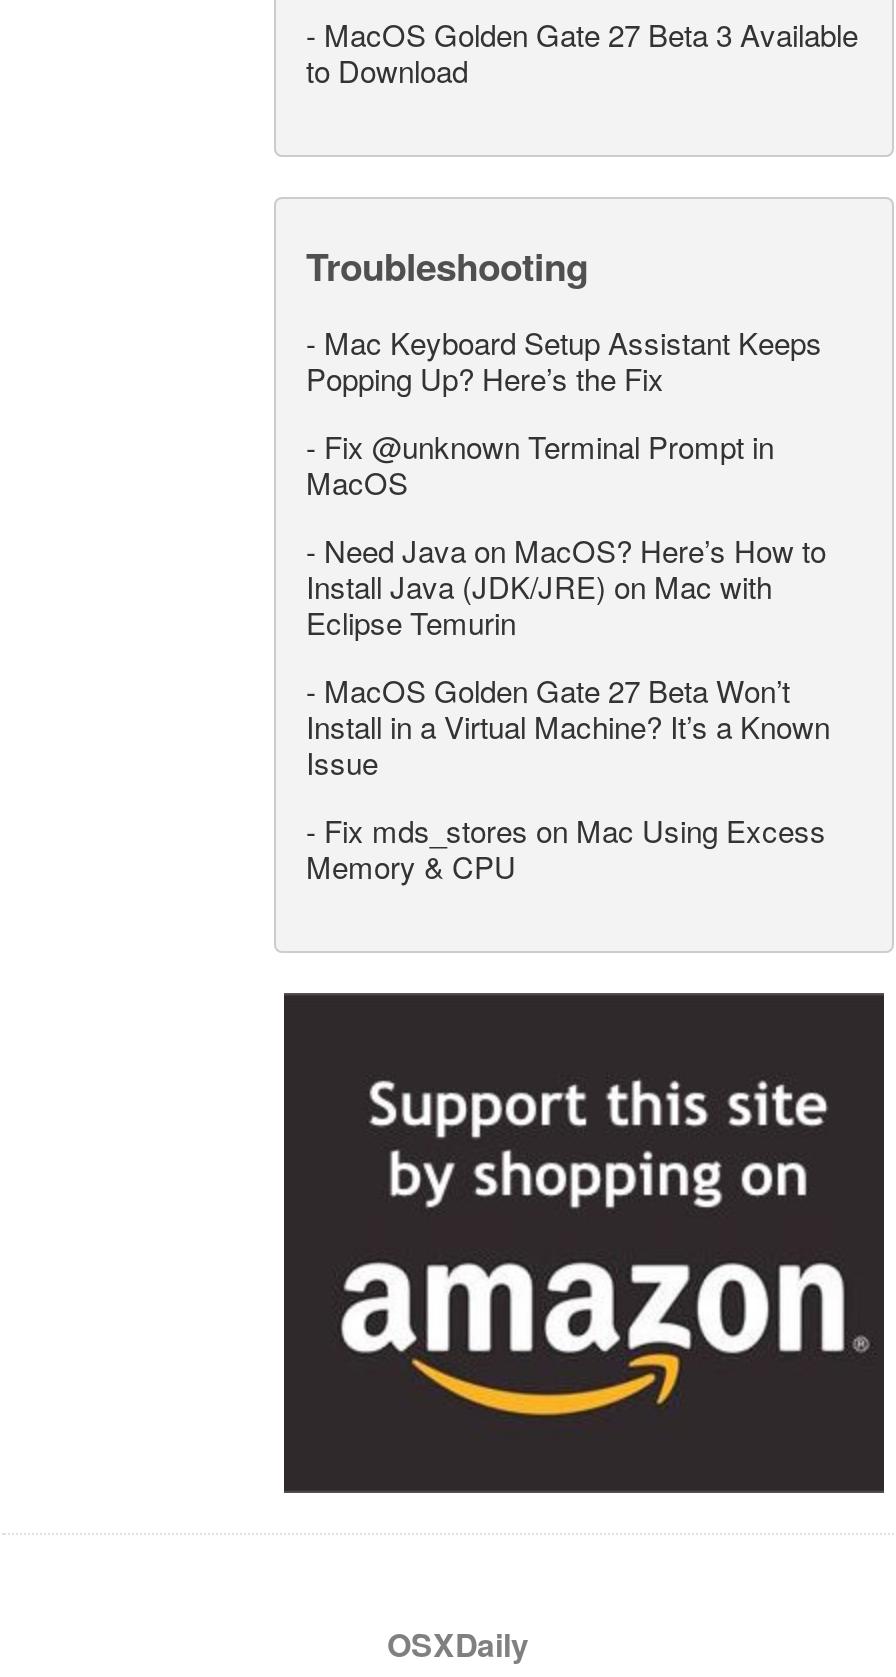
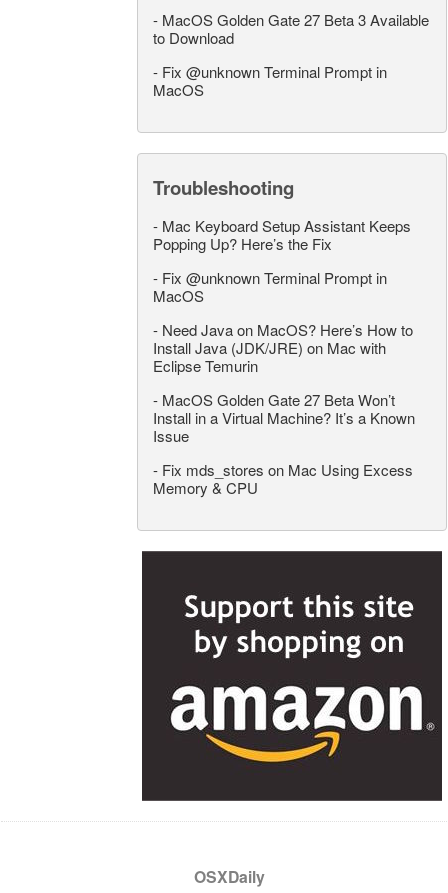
none -> [153,61,387,100] - Fix @unknown Terminal Prompt in | MacOS

